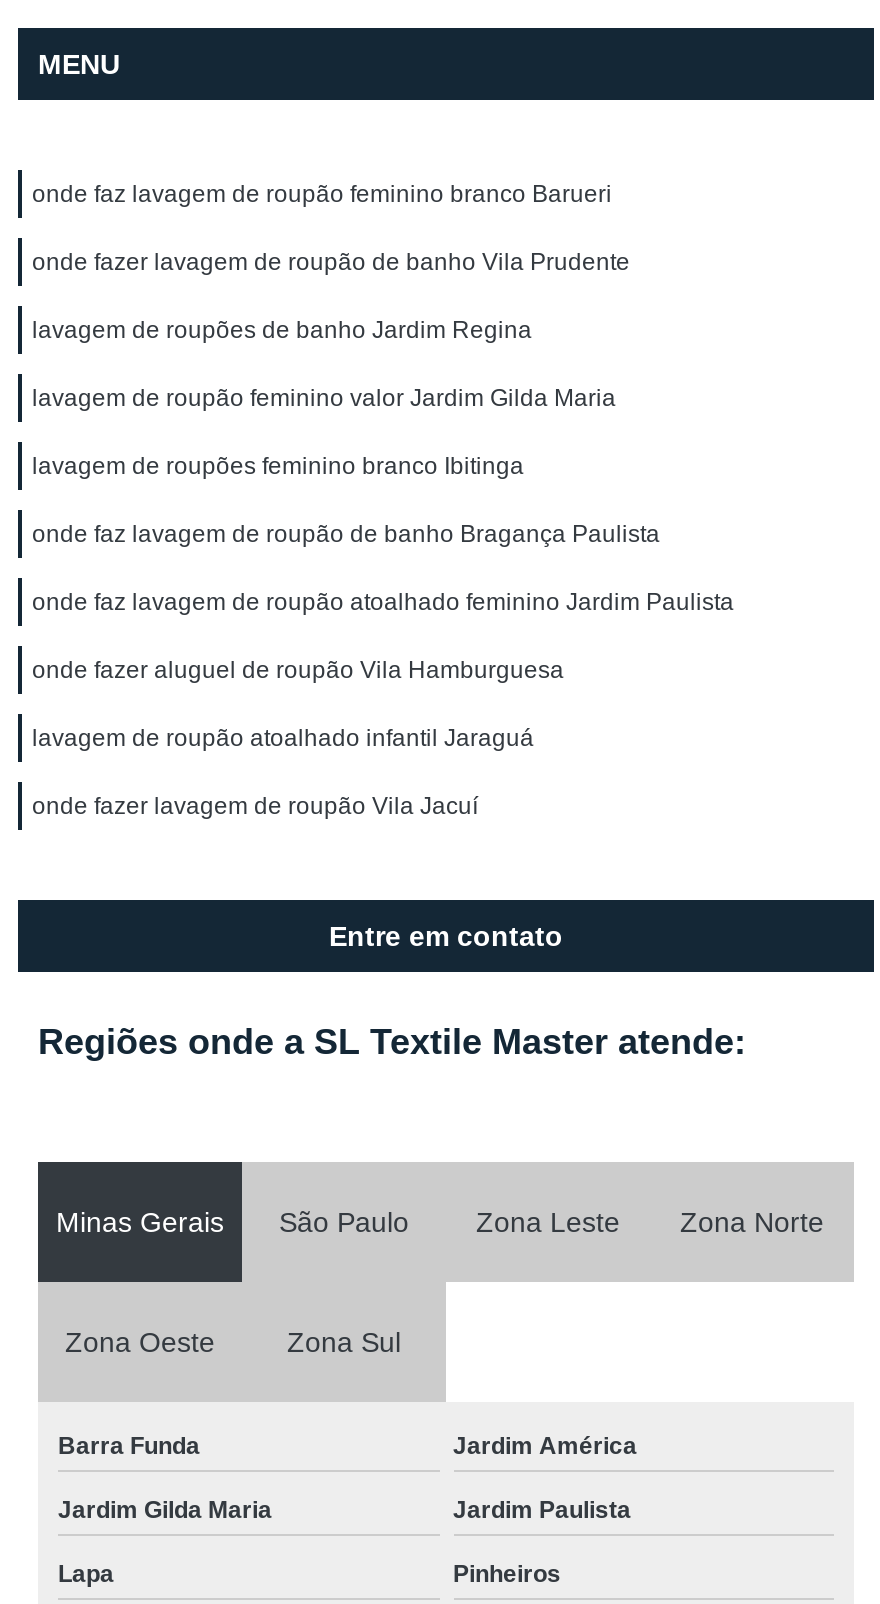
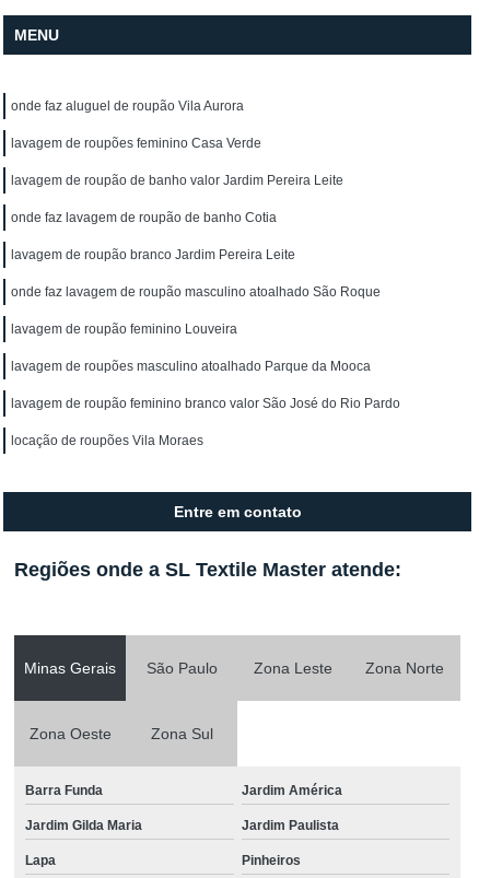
[32,180,612,208] onde faz lavagem de roupão feminino branco Barueri -> [11,98,244,114] onde faz aluguel de roupão Vila Aurora
[32,248,630,276] onde fazer lavagem de roupão de banho Vila Prudente -> [11,136,261,151] lavagem de roupões feminino Casa Verde
[32,316,532,344] lavagem de roupões de banho Jardim Regina -> [11,173,343,188] lavagem de roupão de banho valor Jardim Pereira Leite
[32,384,616,412] lavagem de roupão feminino valor Jardim Gilda Maria -> [11,210,277,225] onde faz lavagem de roupão de banho Cotia
[32,452,524,480] lavagem de roupões feminino branco Ibitinga -> [11,247,295,262] lavagem de roupão branco Jardim Pereira Leite
[32,520,660,548] onde faz lavagem de roupão de banho Bragança Paulista -> [11,284,381,300] onde faz lavagem de roupão masculino atoalhado São Roque
[32,588,734,616] onde faz lavagem de roupão atoalhado feminino Jardim Paulista -> [11,321,237,337] lavagem de roupão feminino Louveira
[32,656,564,684] onde fazer aluguel de roupão Vila Hamburguesa -> [11,359,371,374] lavagem de roupões masculino atoalhado Parque da Mooca
[32,724,534,752] lavagem de roupão atoalhado infantil Jaraguá -> [11,396,400,411] lavagem de roupão feminino branco valor São José do Rio Pardo
[32,792,478,820] onde fazer lavagem de roupão Vila Jacuí -> [11,433,203,448] locação de roupões Vila Moraes

